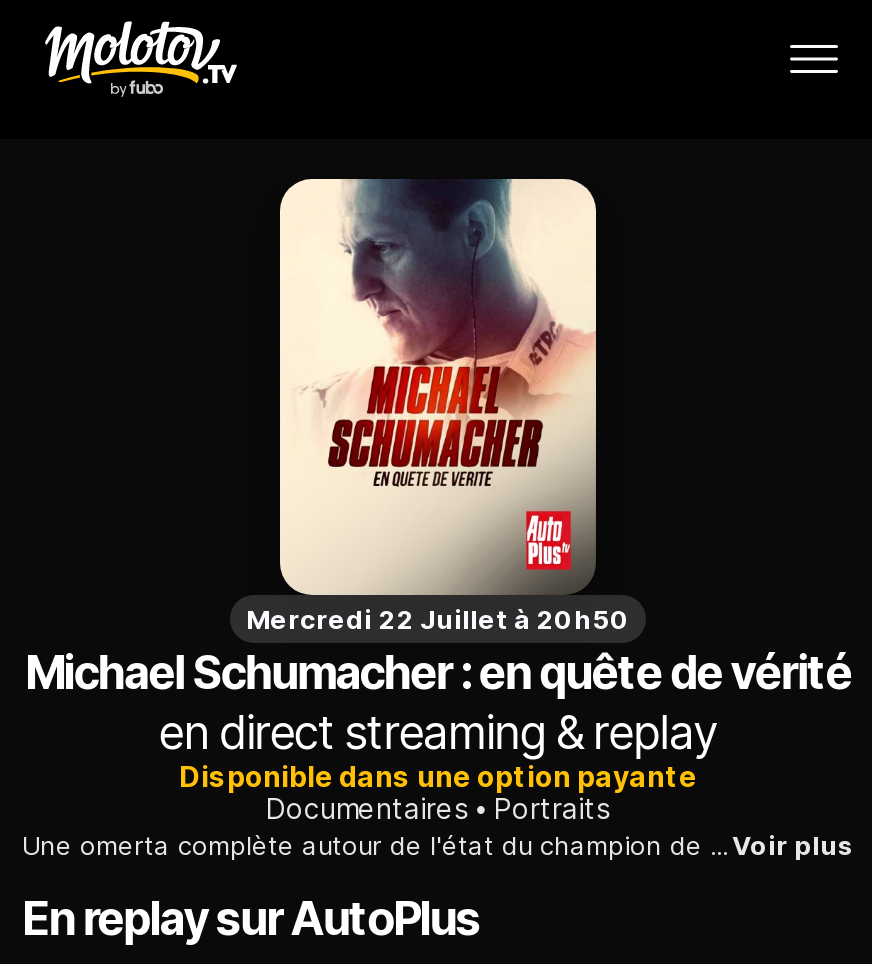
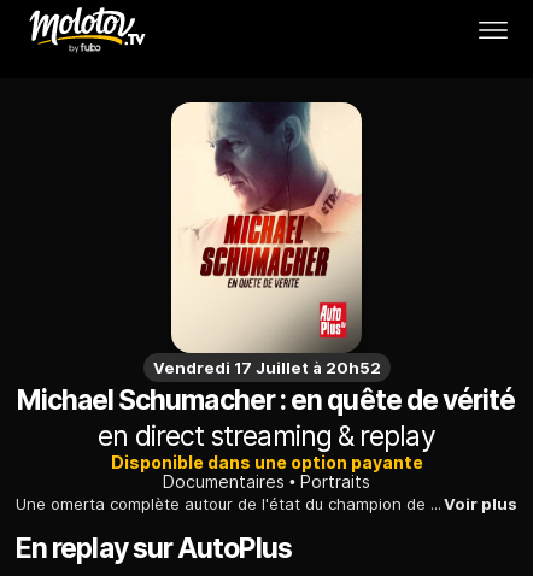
[246,604,630,636] Mercredi 22 Juillet à 20h50 -> [153,358,380,378] Vendredi 17 Juillet à 20h52

